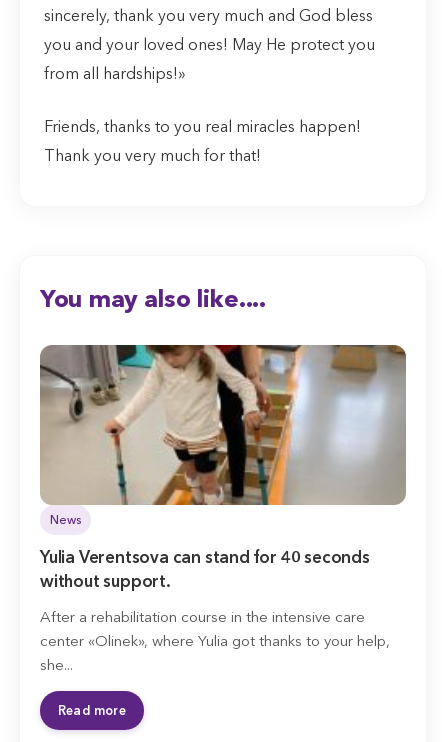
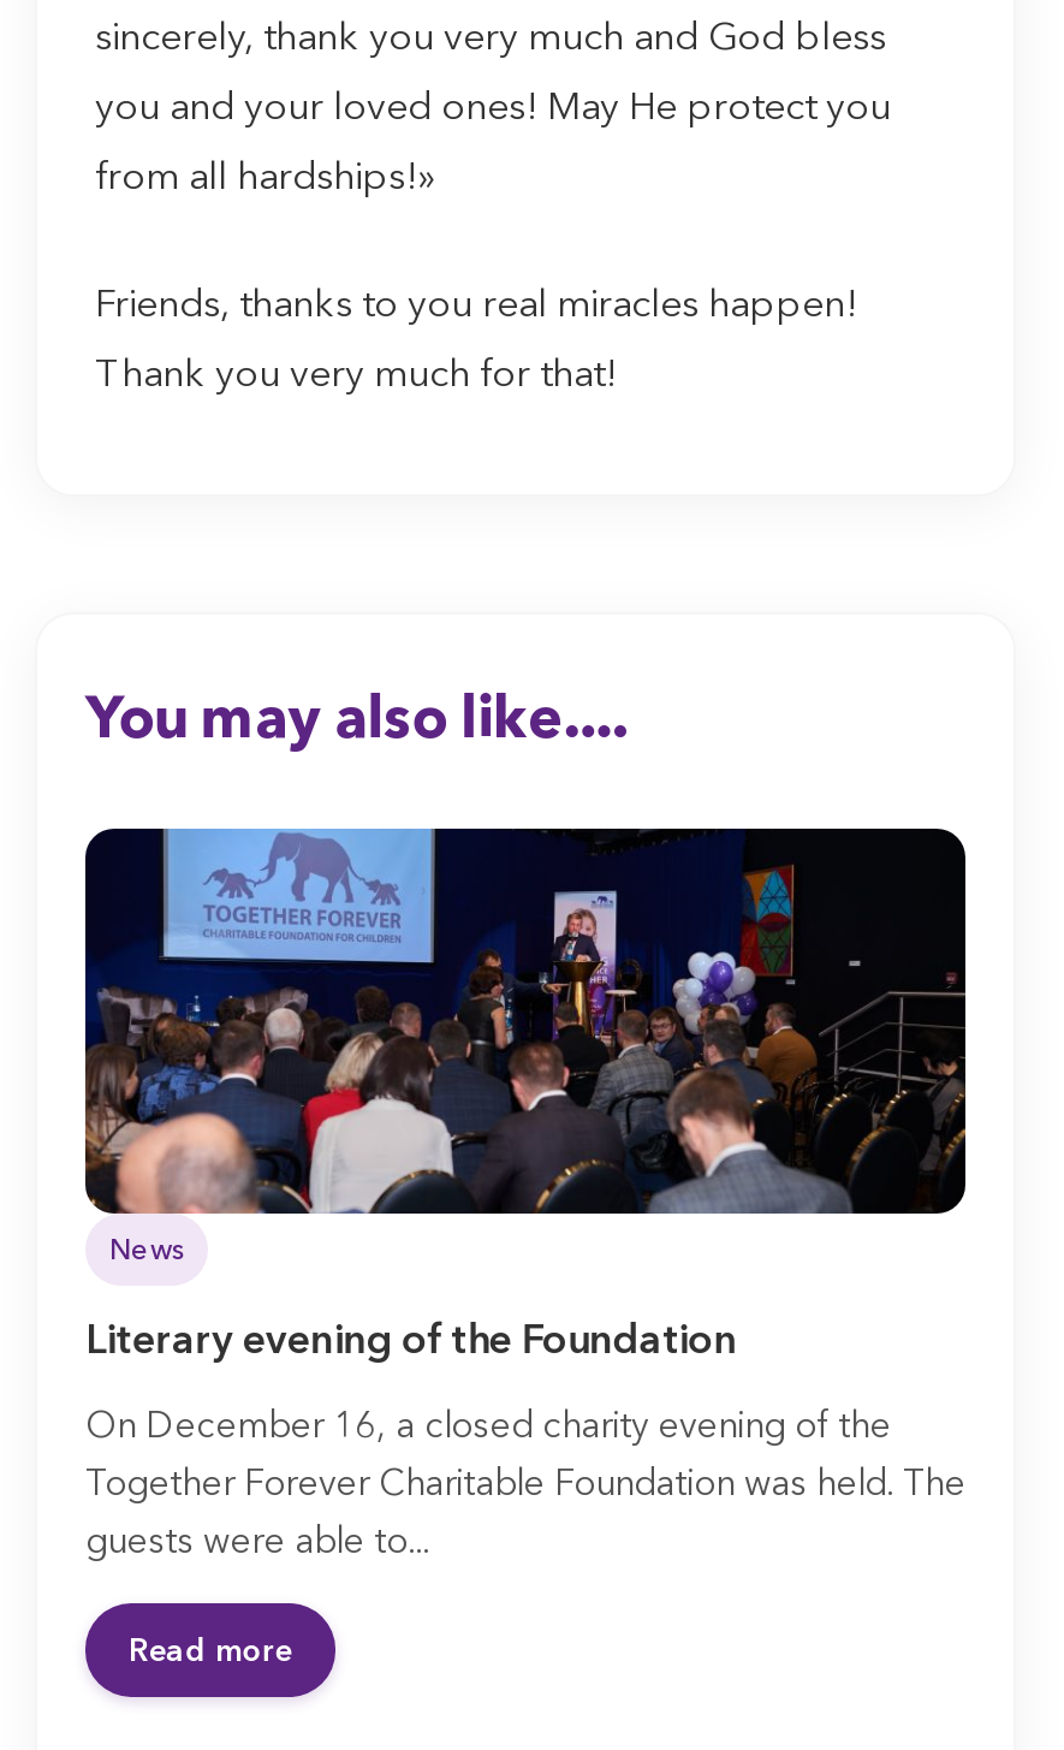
[39,344,407,591] [image] | Yulia Verentsova can stand for 40 seconds | without support. -> [83,826,968,1363] [image] | Literary evening of the Foundation
[40,607,390,674] After a rehabilitation course in the intensive care | center «Olinek», where Yulia got thanks to your help, | she... -> [85,1401,965,1562] On December 16, a closed charity evening of the | Together Forever Charitable Foundation was held. The | guests were able to...

